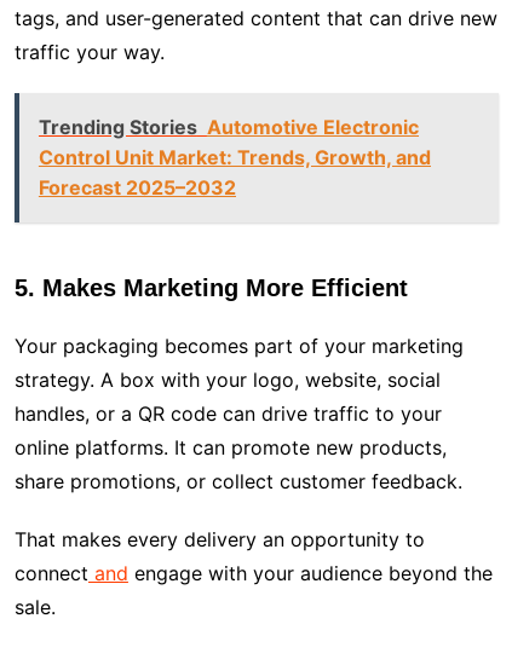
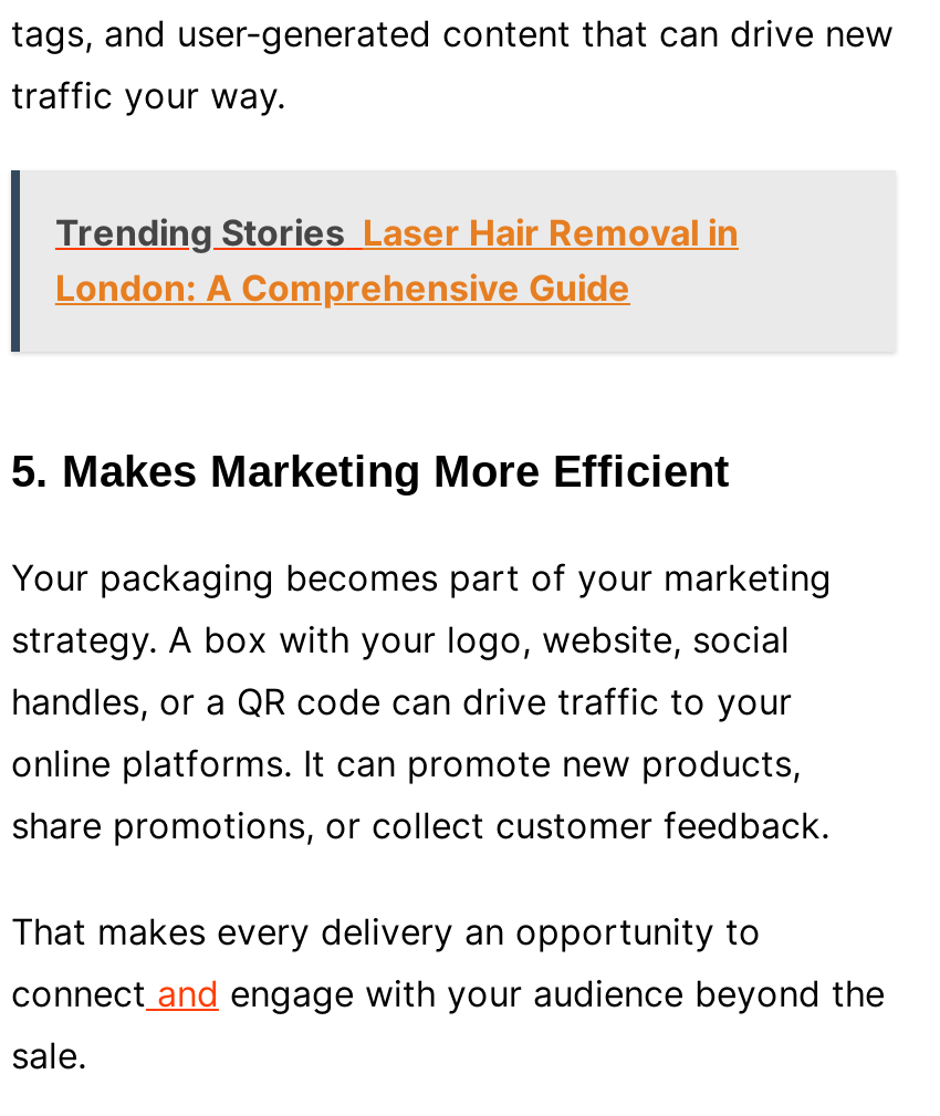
[39,115,431,200] Trending Stories Automotive Electronic | Control Unit Market: Trends, Growth, and | Forecast 2025–2032 -> [55,210,739,310] Trending Stories Laser Hair Removal in | London: A Comprehensive Guide

